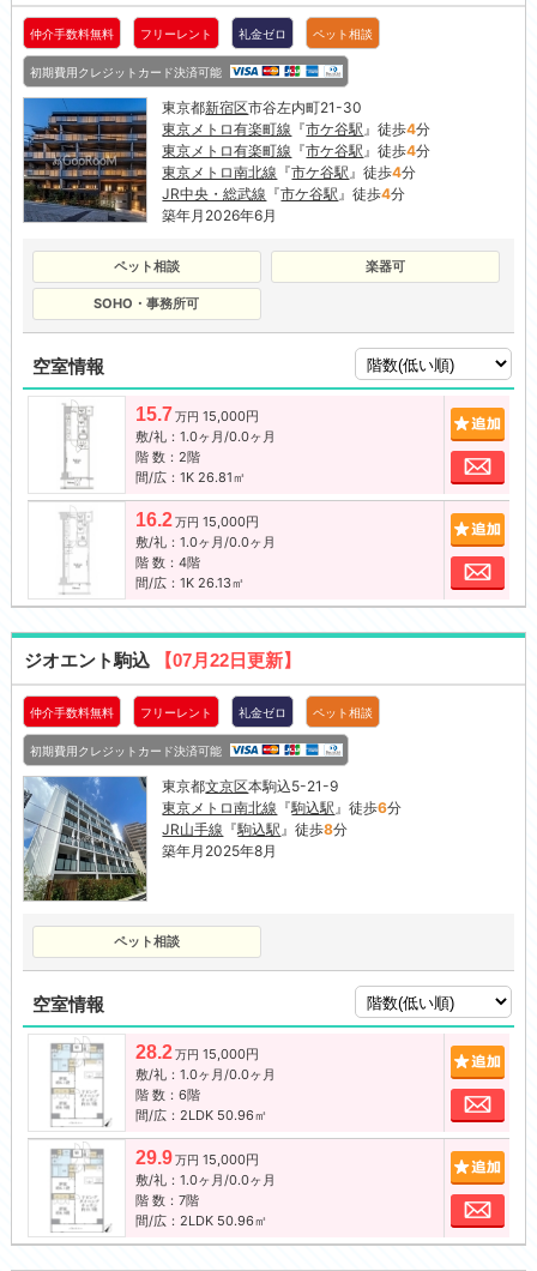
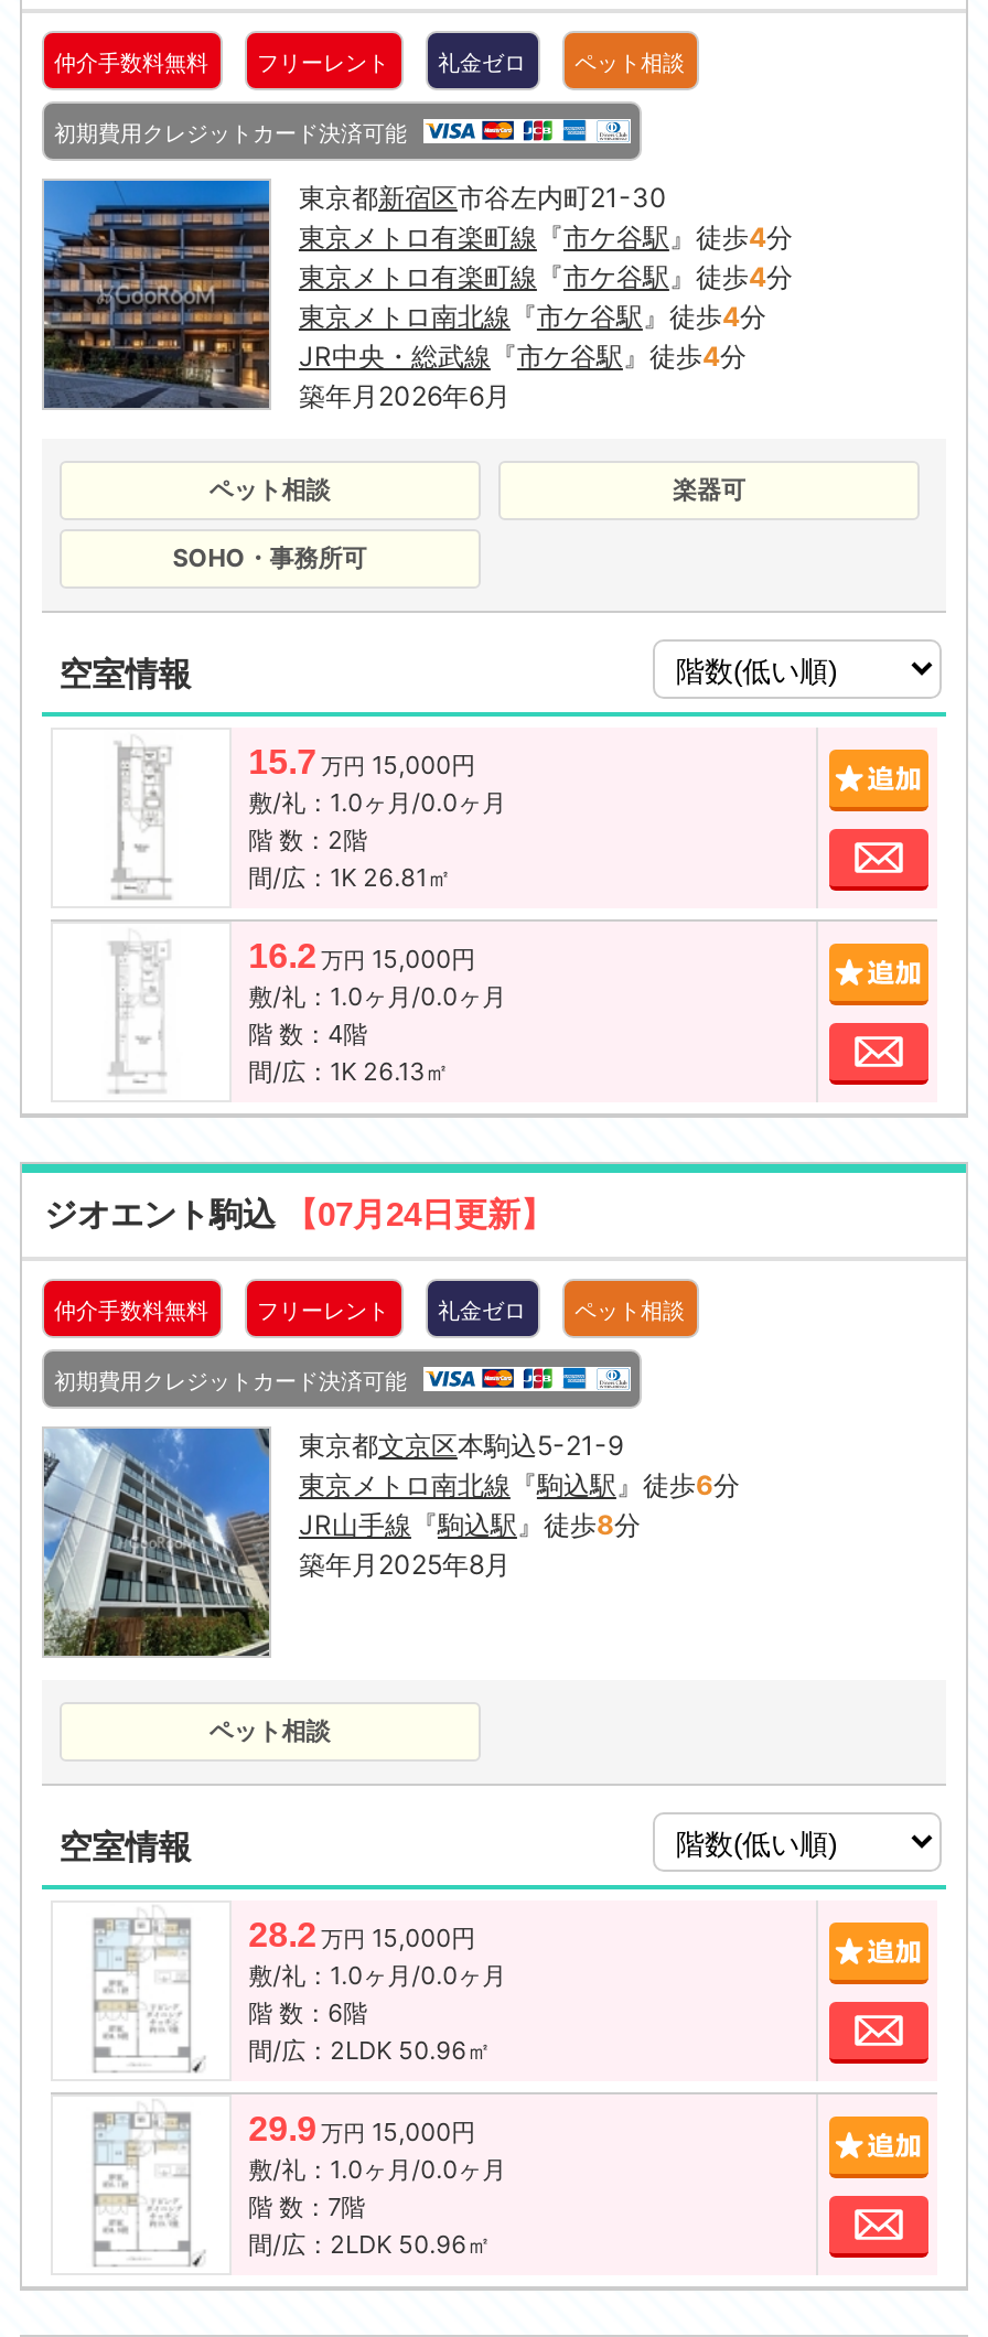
[24,650,301,670] ジオエント駒込【07月22日更新】 -> [44,1195,554,1232] ジオエント駒込【07月24日更新】

